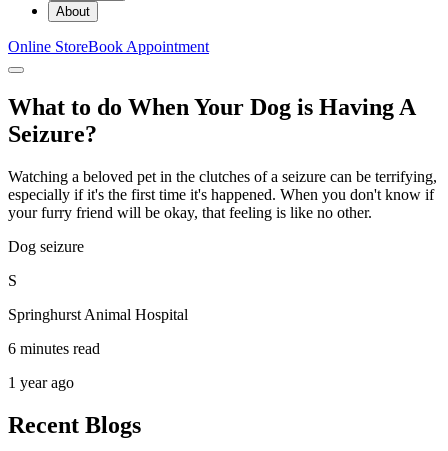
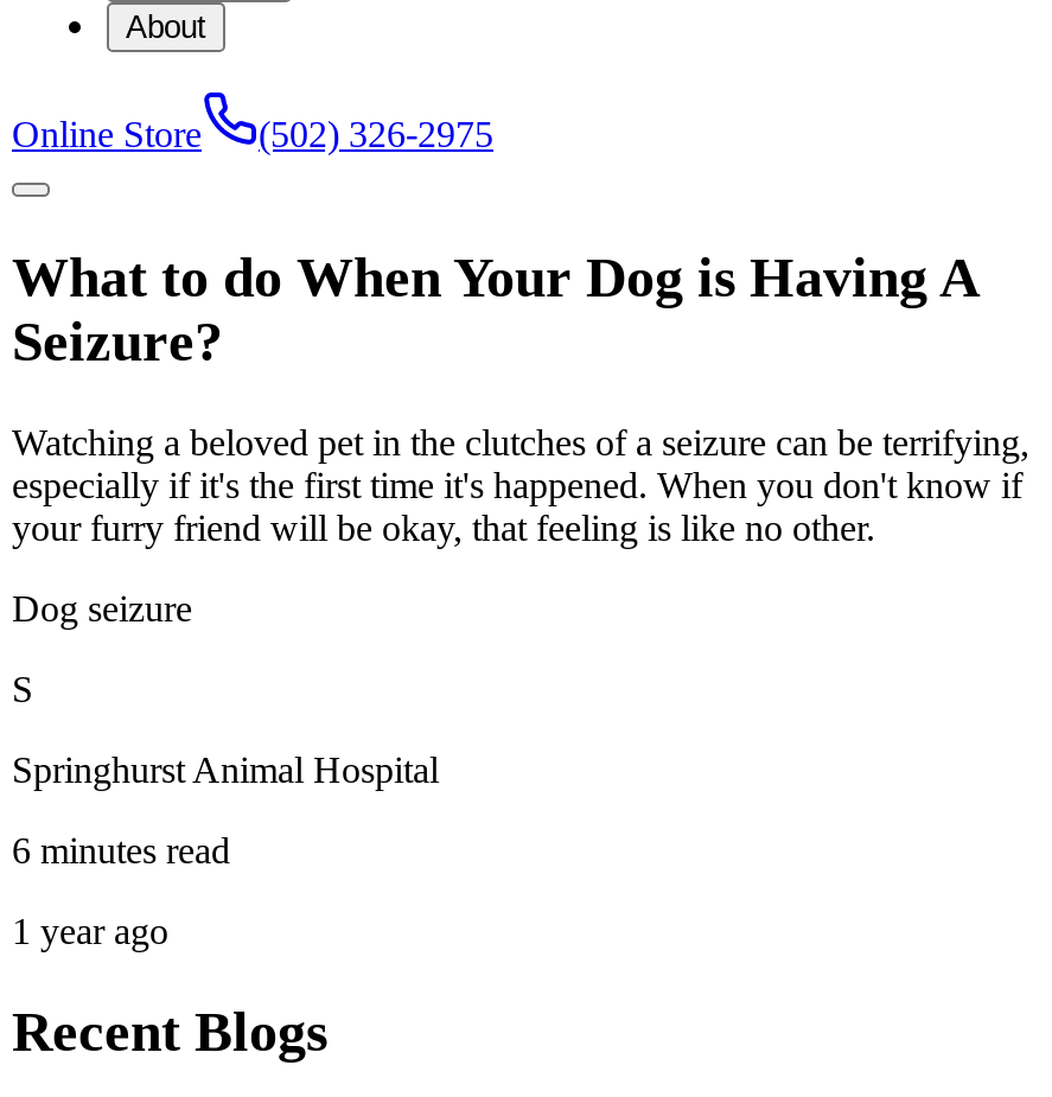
[8,38,209,55] Online StoreBook Appointment -> [12,114,493,154] Online Store | (502) 326-2975

